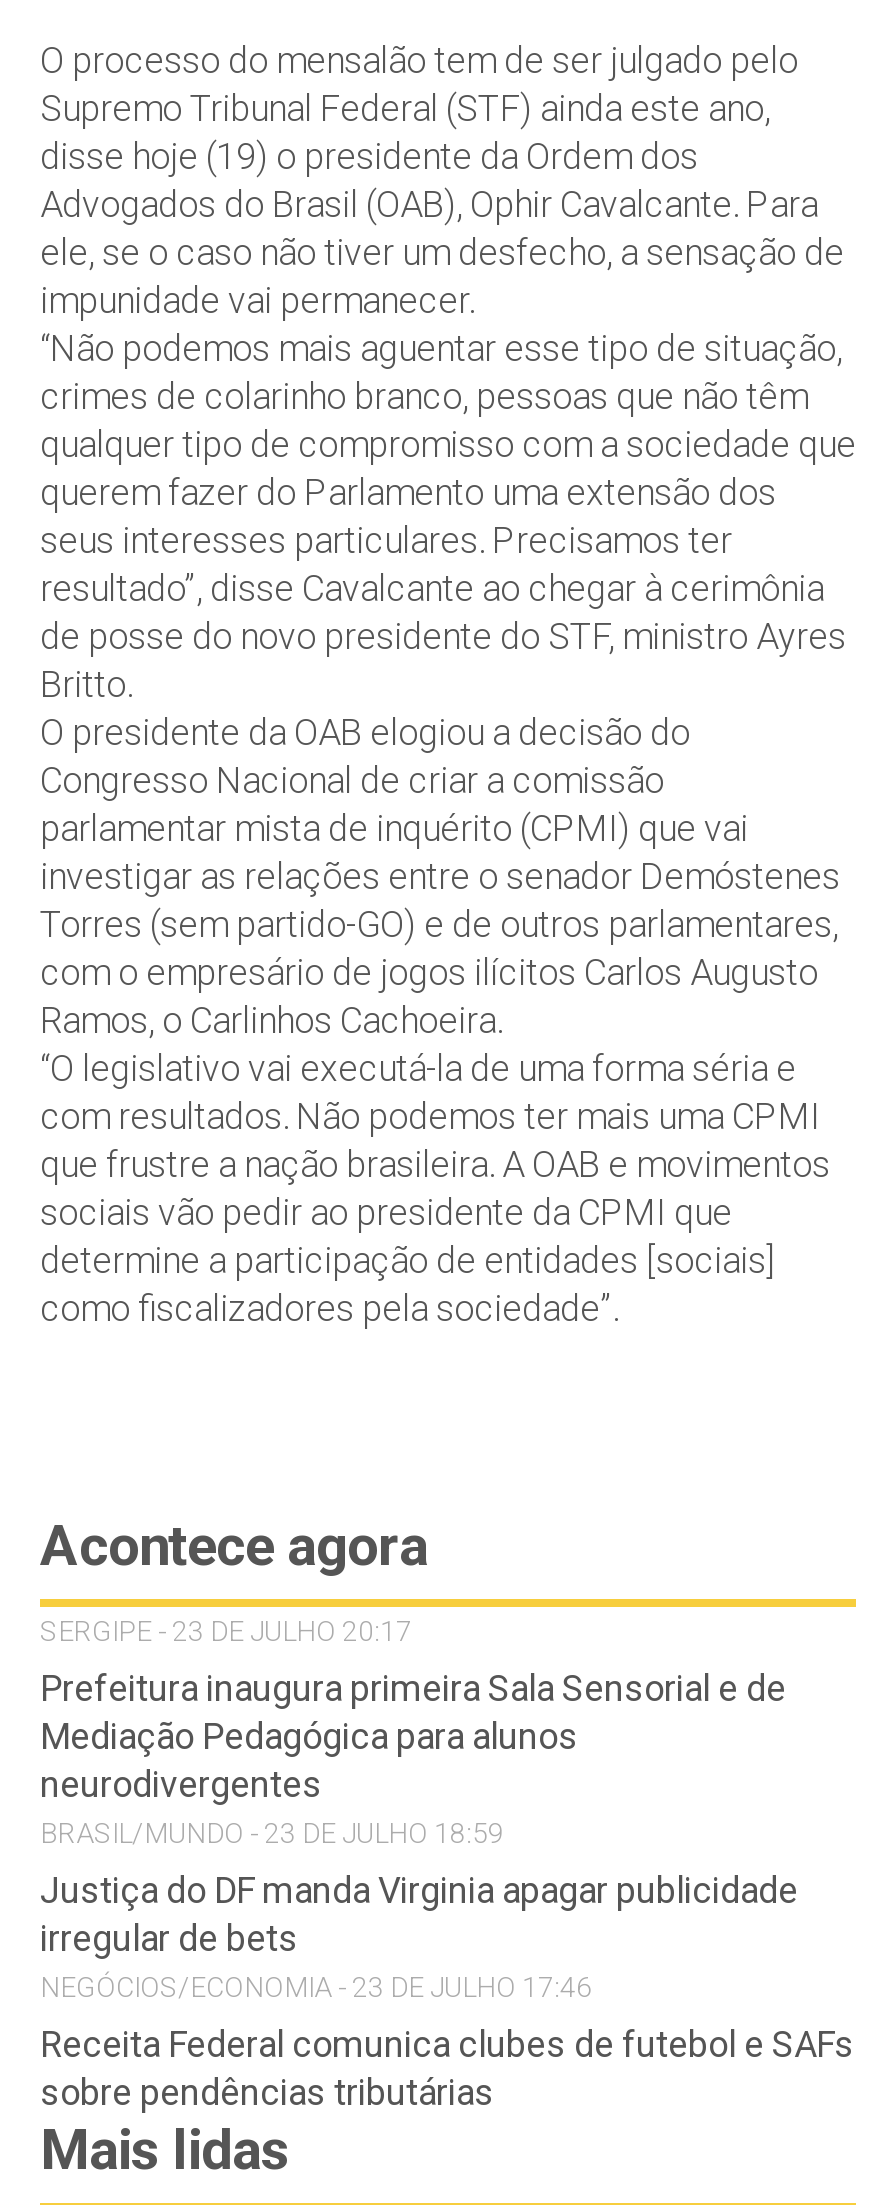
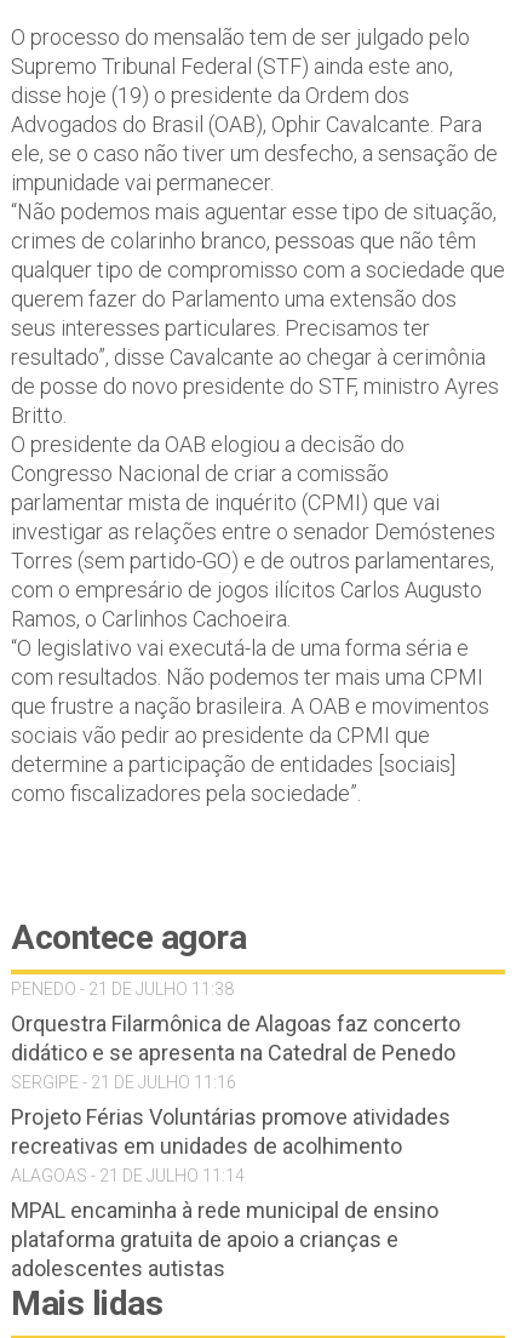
[40,1615,412,1647] SERGIPE - 23 DE JULHO 20:17 -> [11,979,234,999] PENEDO - 21 DE JULHO 11:38
[40,1667,786,1849] Prefeitura inaugura primeira Sala Sensorial e de | Mediação Pedagógica para alunos | neurodivergentes | BRASIL/MUNDO - 23 DE JULHO 18:59 -> [11,1011,460,1092] Orquestra Filarmônica de Alagoas faz concerto | didático e se apresenta na Catedral de Penedo | SERGIPE - 21 DE JULHO 11:16
[40,1869,798,2003] Justiça do DF manda Virginia apagar publicidade | irregular de bets | NEGÓCIOS/ECONOMIA - 23 DE JULHO 17:46 -> [11,1104,451,1185] Projeto Férias Voluntárias promove atividades | recreativas em unidades de acolhimento | ALAGOAS - 21 DE JULHO 11:14
[40,2023,854,2113] Receita Federal comunica clubes de futebol e SAFs | sobre pendências tributárias -> [11,1197,438,1281] MPAL encaminha à rede municipal de ensino | plataforma gratuita de apoio a crianças e | adolescentes autistas

